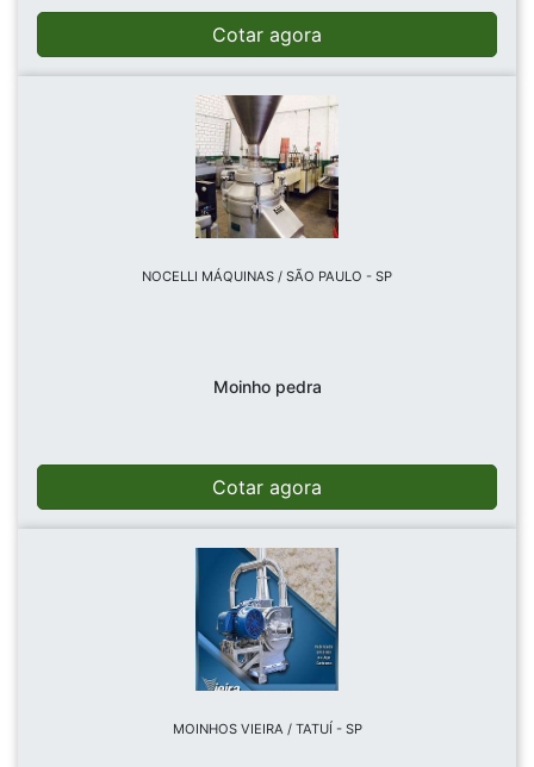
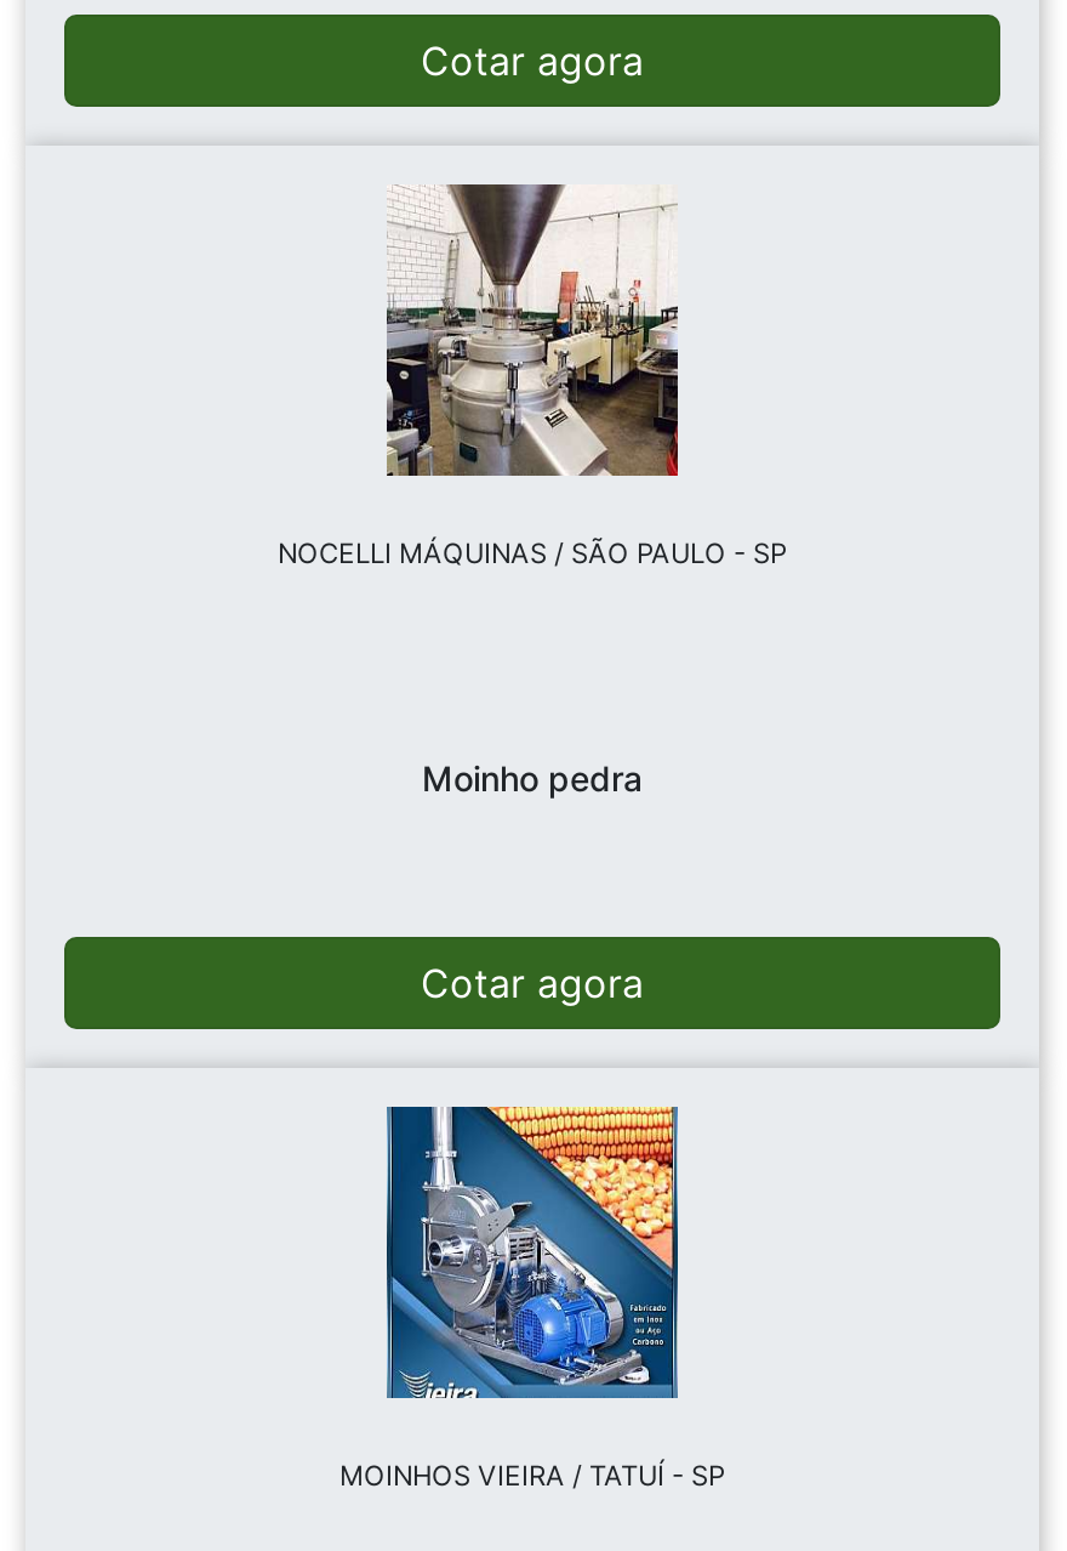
[213,547,336,685] [image] -> [421,1107,673,1386] [image]

